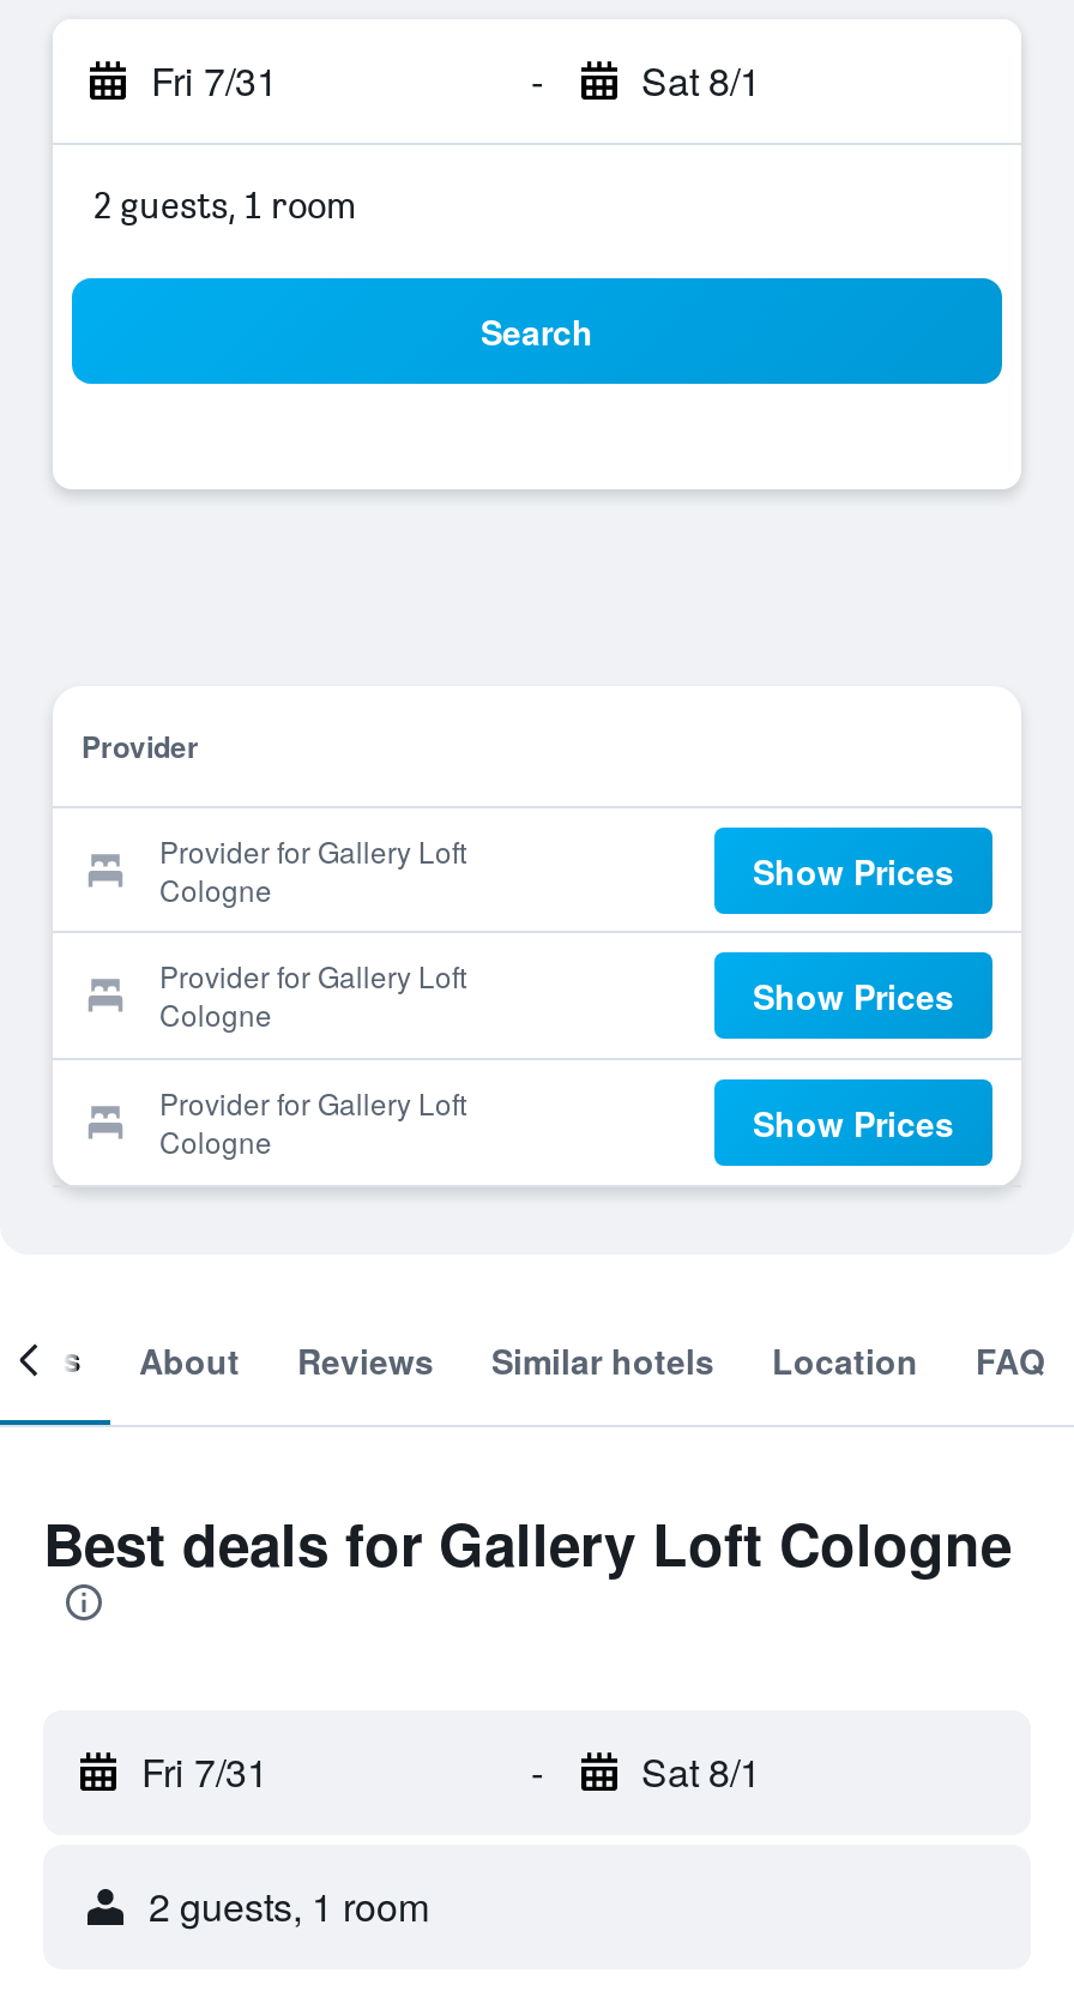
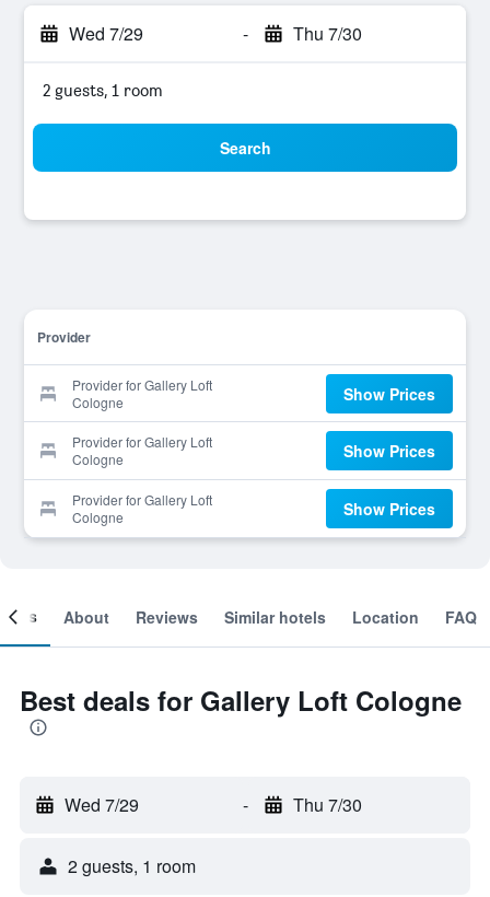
[151,53,278,108] Fri 7/31 -> [69,21,143,46] Wed 7/29
[641,53,761,108] Sat 8/1 -> [293,21,361,46] Thu 7/30
[141,1744,268,1799] Fri 7/31 -> [65,792,139,817] Wed 7/29
[641,1744,761,1799] Sat 8/1 -> [293,792,361,817] Thu 7/30

